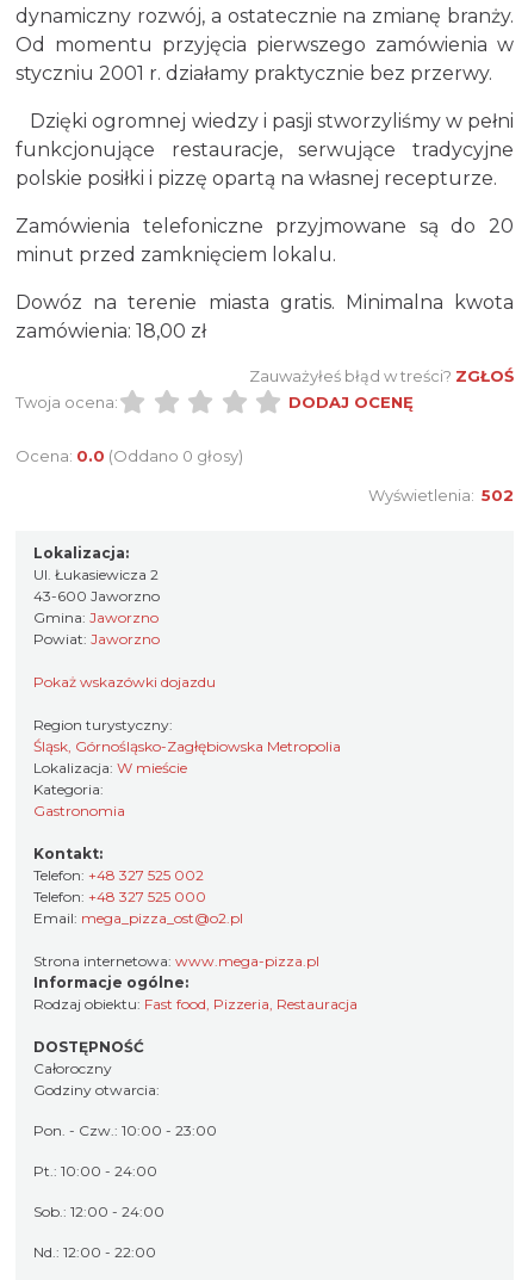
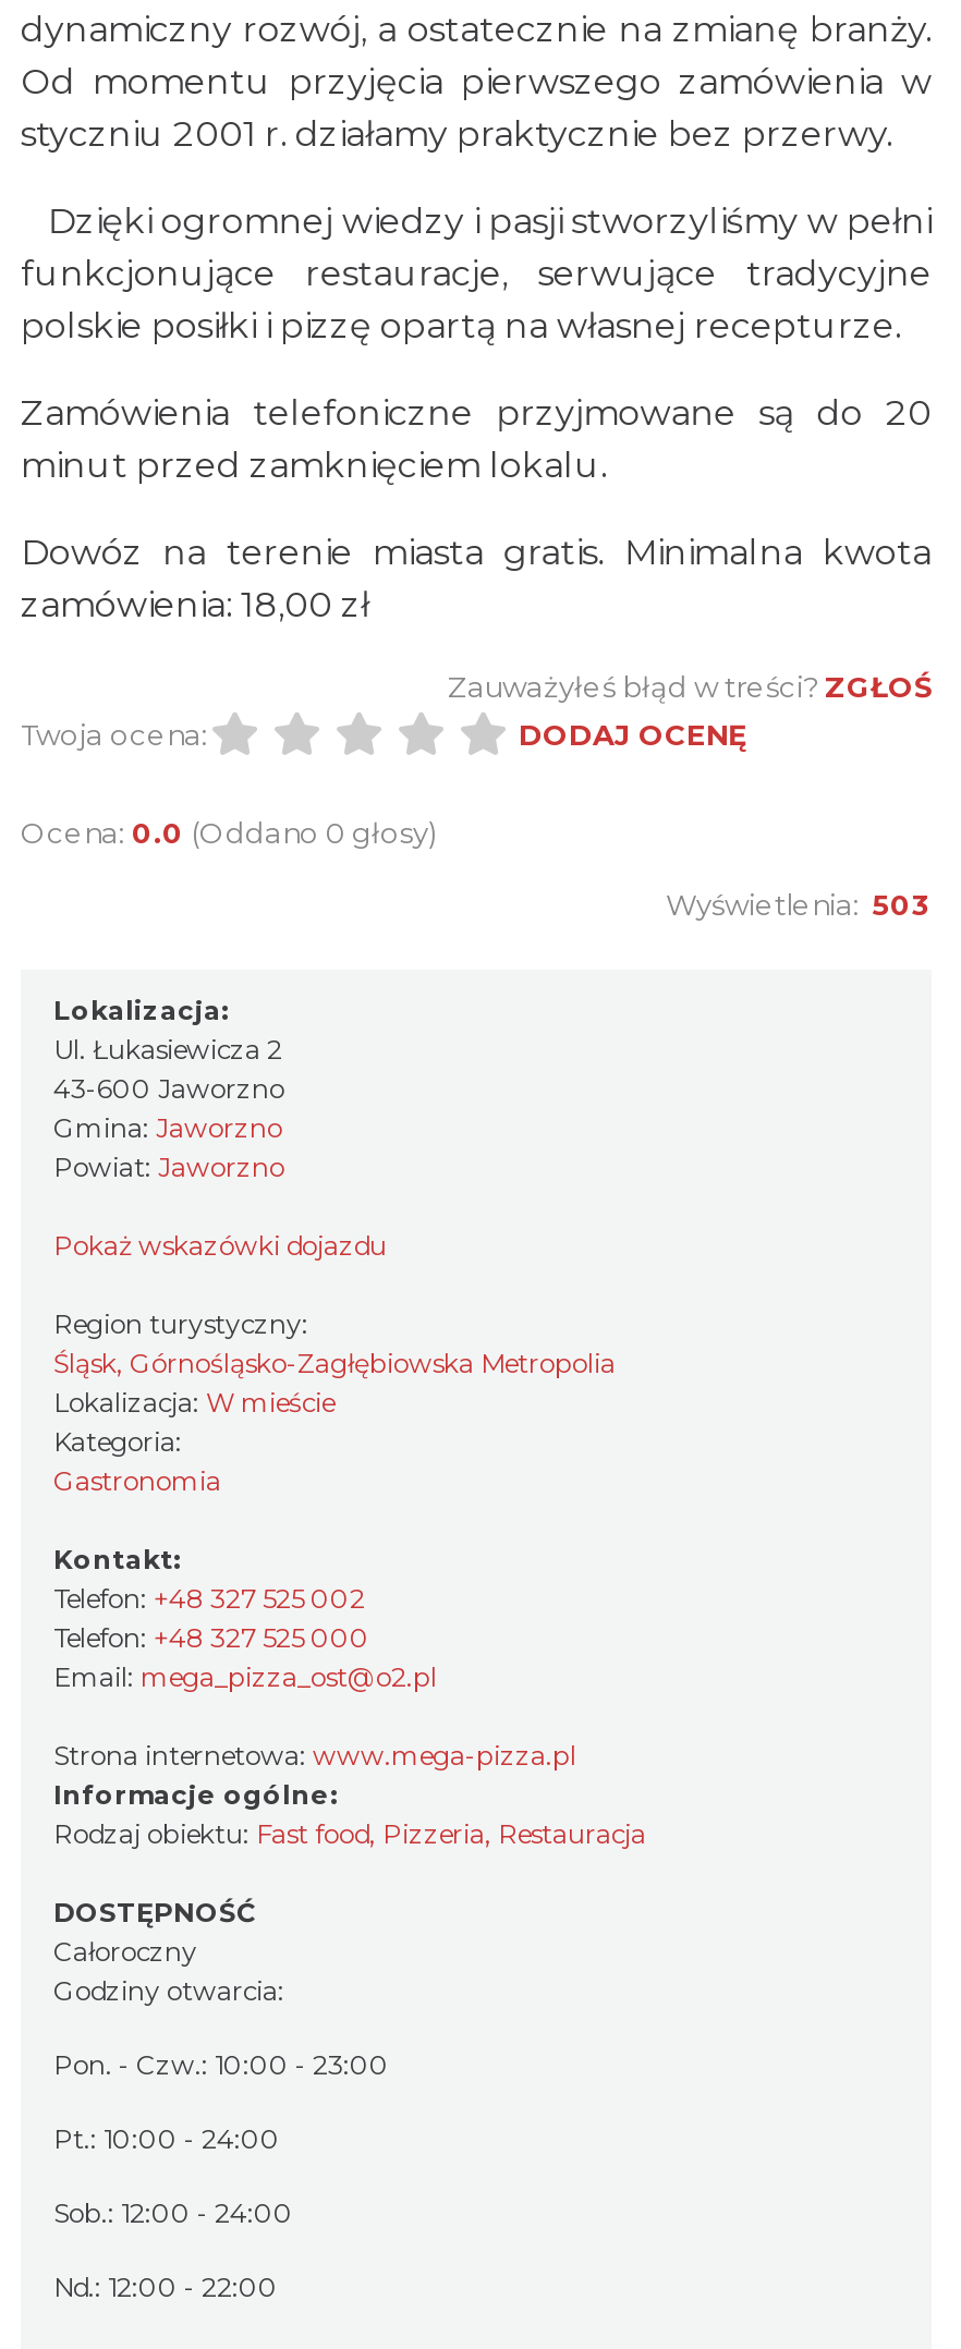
[368,486,514,505] Wyświetlenia: 502 -> [666,887,932,922] Wyświetlenia: 503

